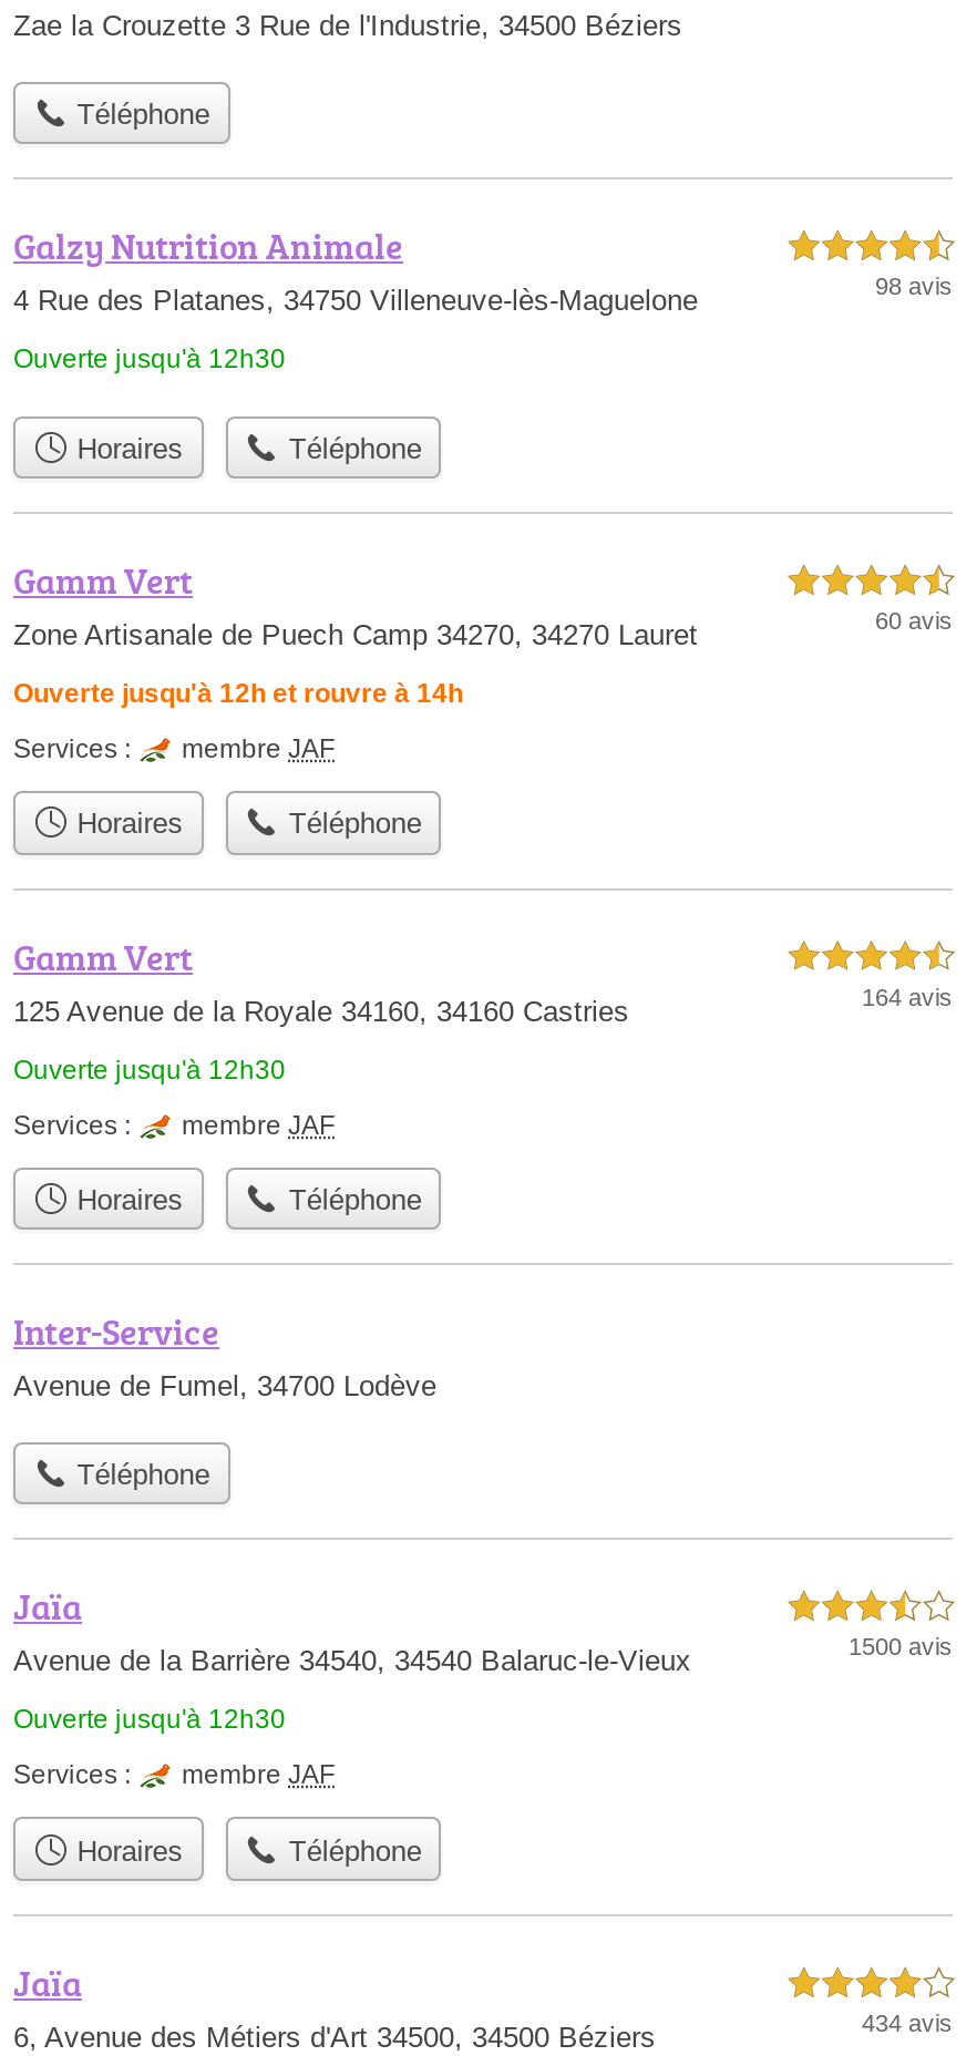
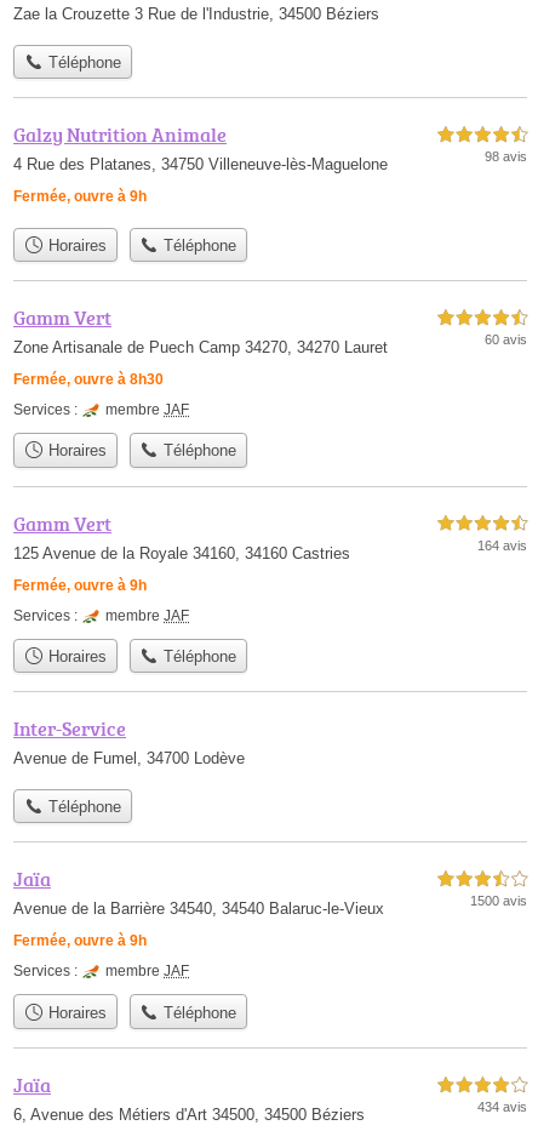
[13,343,286,374] Ouverte jusqu'à 12h30 -> [13,188,147,205] Fermée, ouvre à 9h
[13,678,463,709] Ouverte jusqu'à 12h et rouvre à 14h -> [13,371,164,388] Fermée, ouvre à 8h30
[13,1054,286,1085] Ouverte jusqu'à 12h30 -> [13,577,147,594] Fermée, ouvre à 9h
[13,1705,286,1736] Ouverte jusqu'à 12h30 -> [13,933,147,950] Fermée, ouvre à 9h

